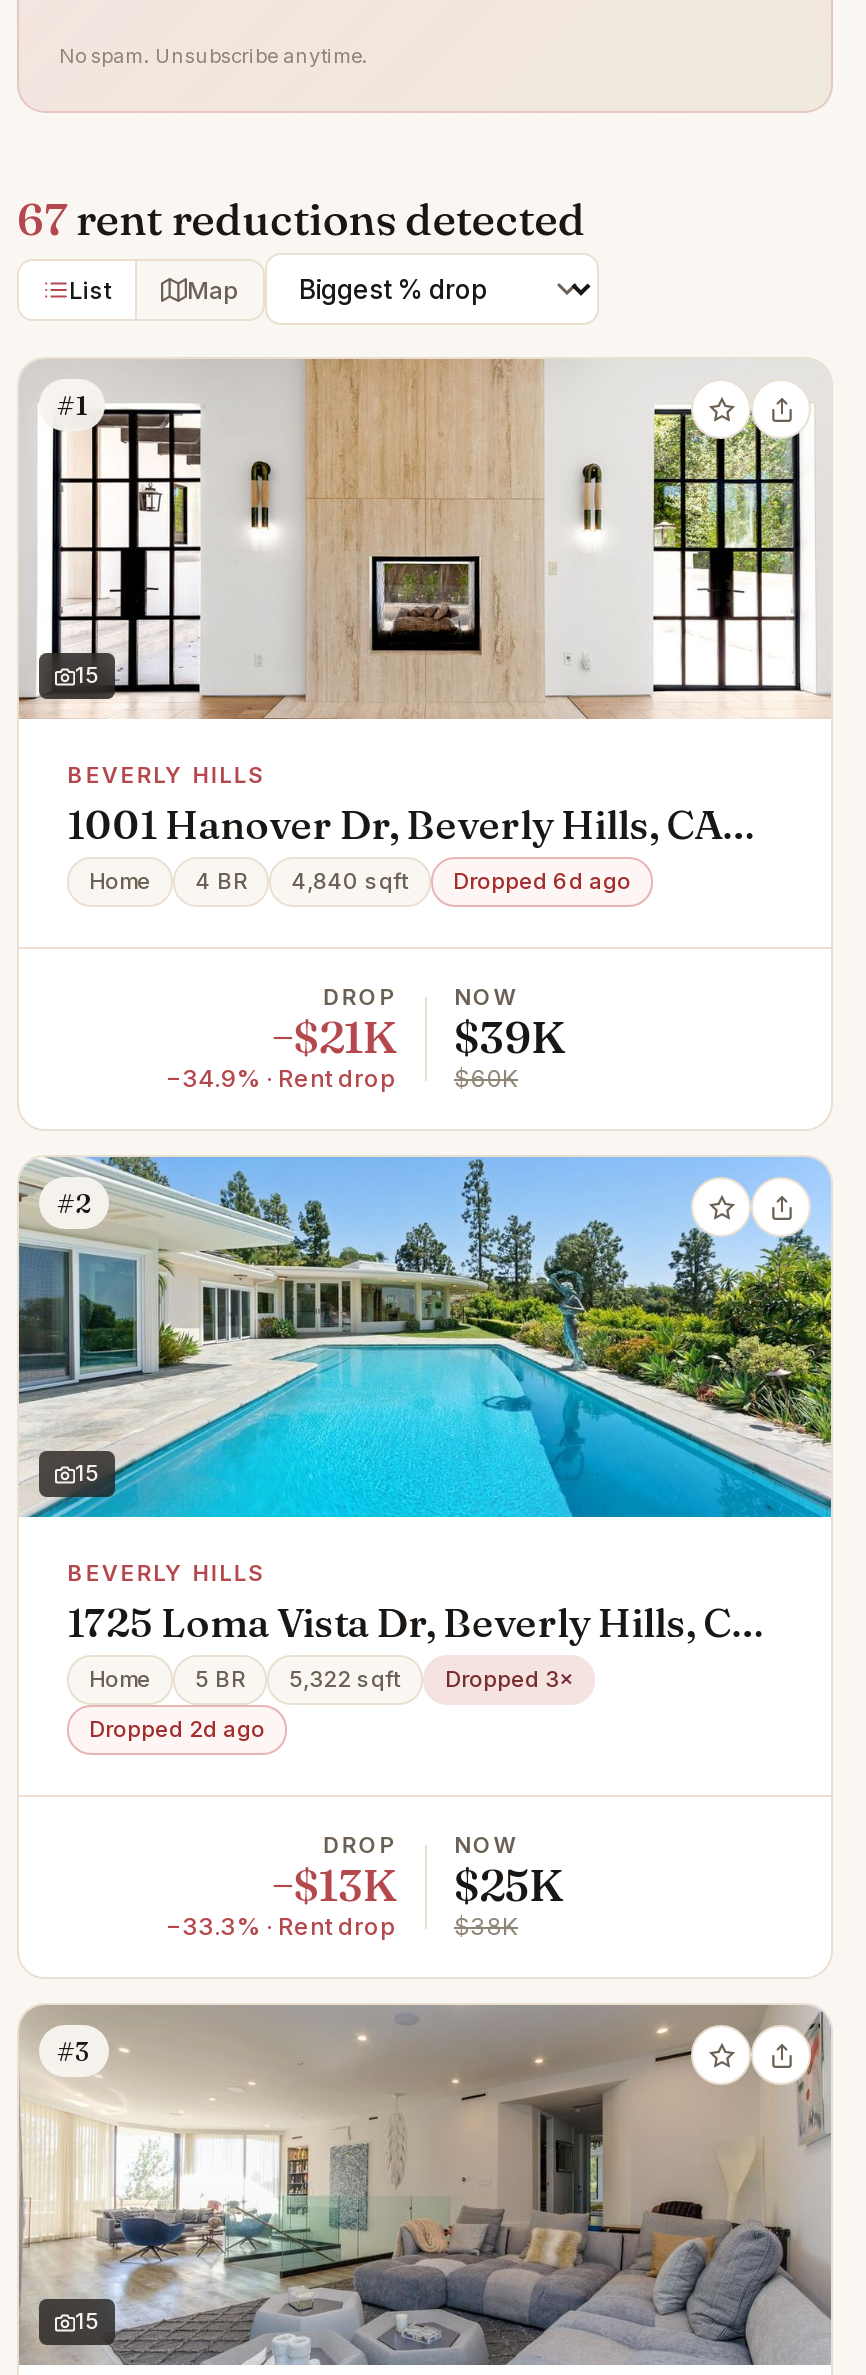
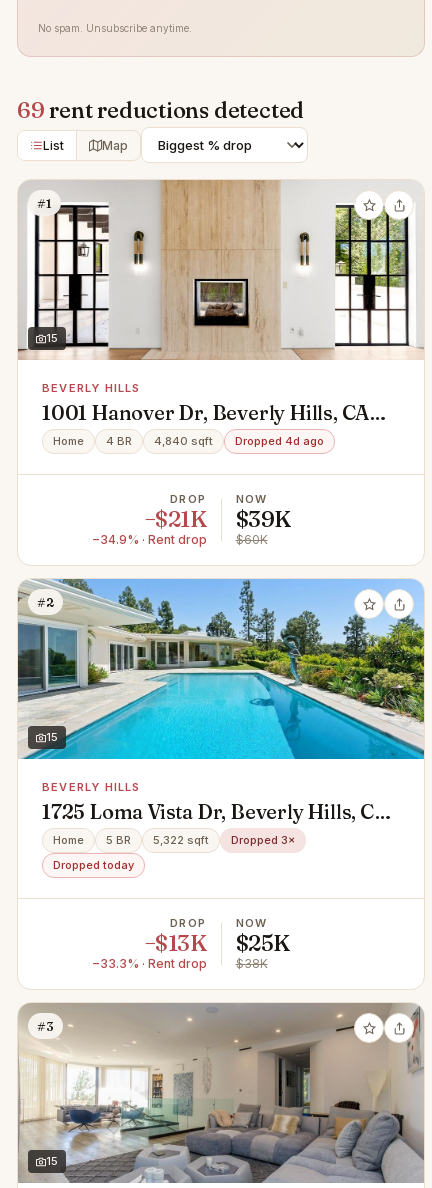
[17,191,585,247] 67 rent reductions detected -> [17,96,304,124] 69 rent reductions detected
[453,867,631,895] Dropped 6d ago -> [235,434,324,448] Dropped 4d ago
[89,1715,265,1743] Dropped 2d ago -> [53,858,134,872] Dropped today

